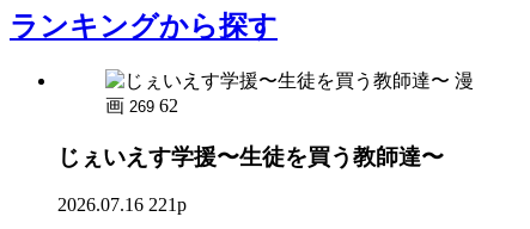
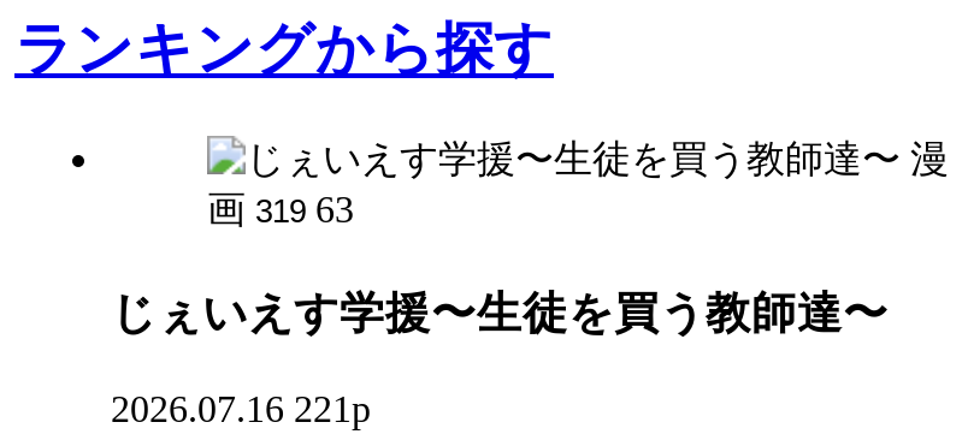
[105,95,178,116] 画 269 62 -> [207,189,354,230] 画 319 63

